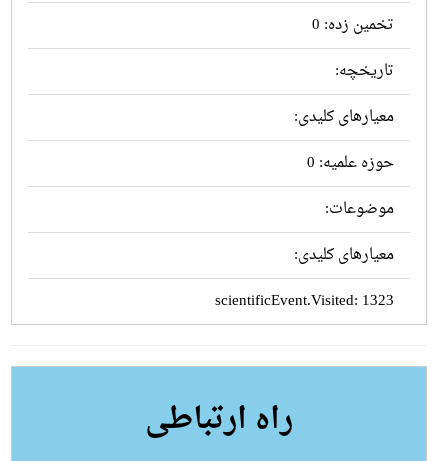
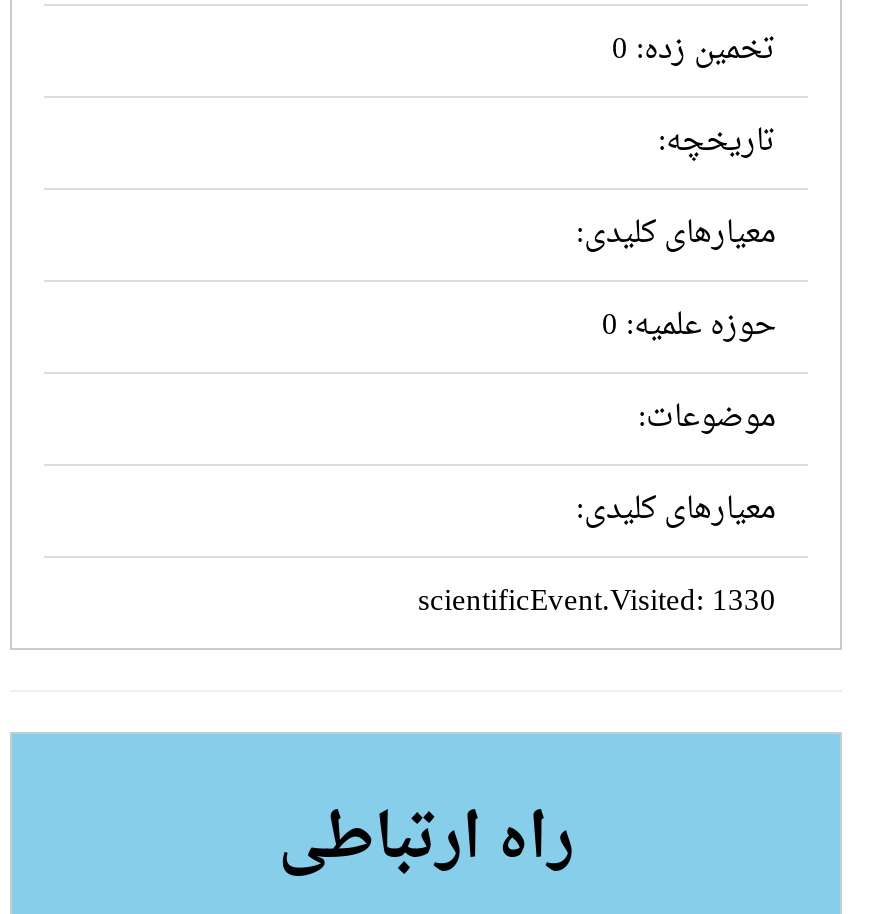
[215,287,394,316] scientificEvent.Visited: 1323 -> [418,574,776,632] scientificEvent.Visited: 1330

